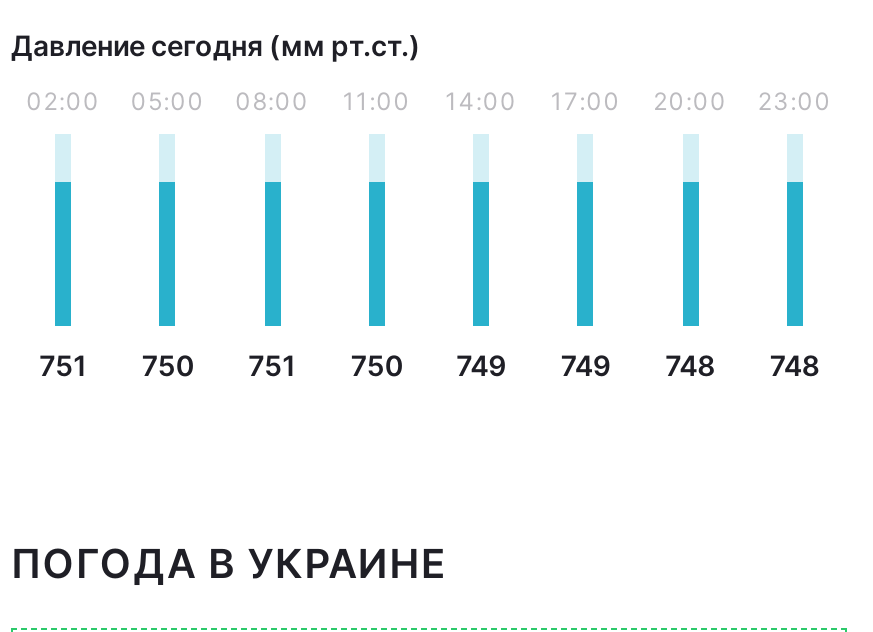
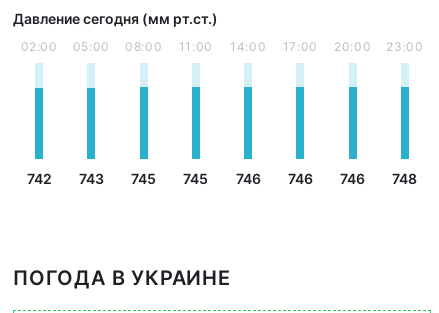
[39,348,87,382] 751 -> [27,170,52,187] 742
[142,348,194,382] 750 -> [79,170,104,187] 743
[248,348,296,382] 751 -> [131,170,156,187] 745
[351,348,403,382] 750 -> [183,170,208,187] 745
[456,348,506,382] 749 -> [236,170,261,187] 746
[561,348,611,382] 749 -> [288,170,313,187] 746
[665,348,715,382] 748 -> [340,170,365,187] 746

